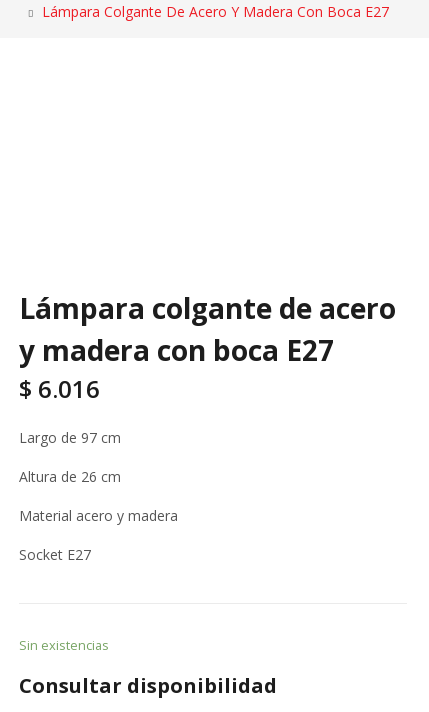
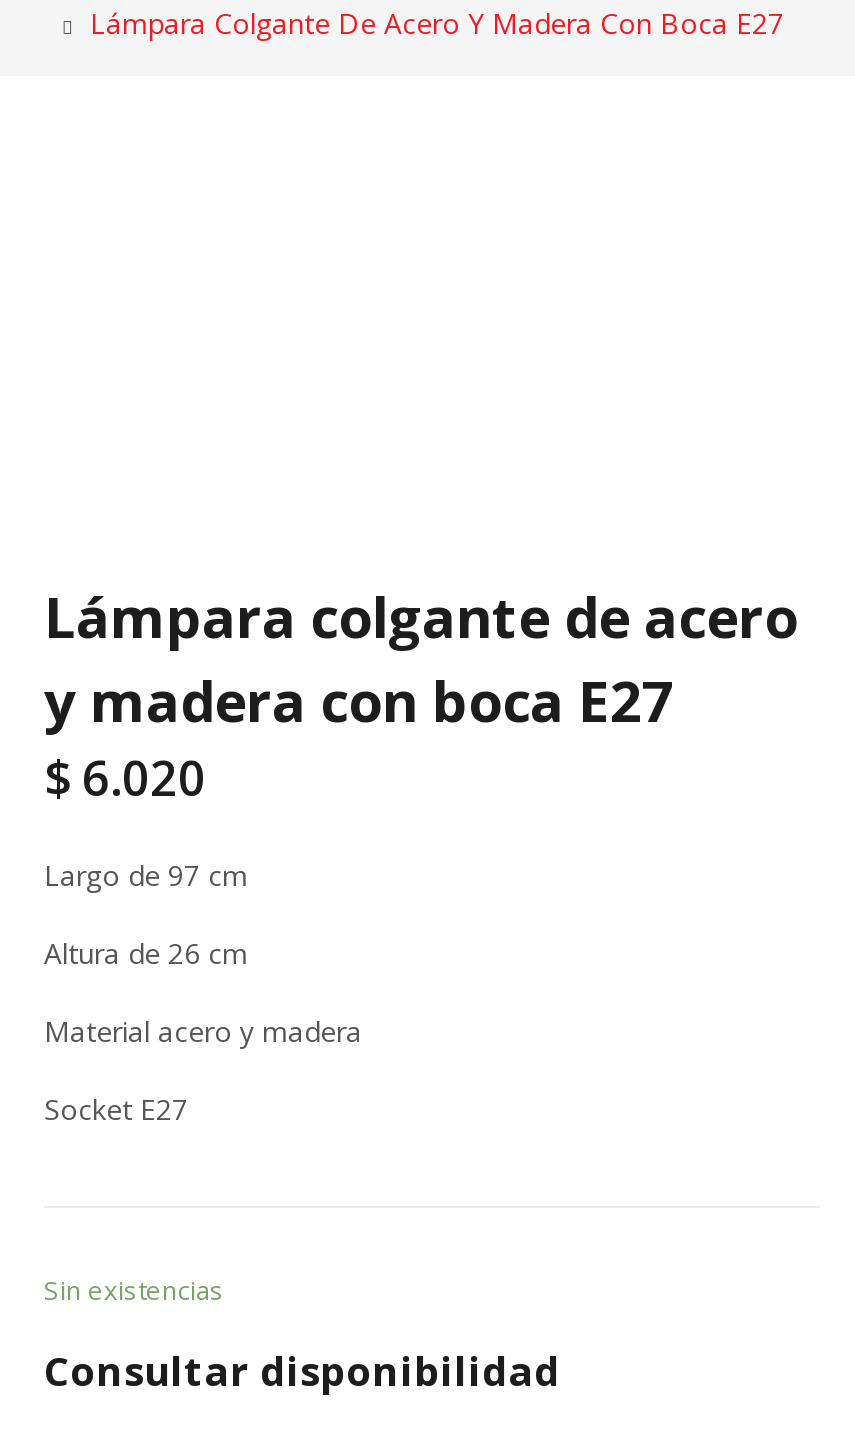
[19,372,100,405] $6.016 -> [44,745,206,811] $6.020

